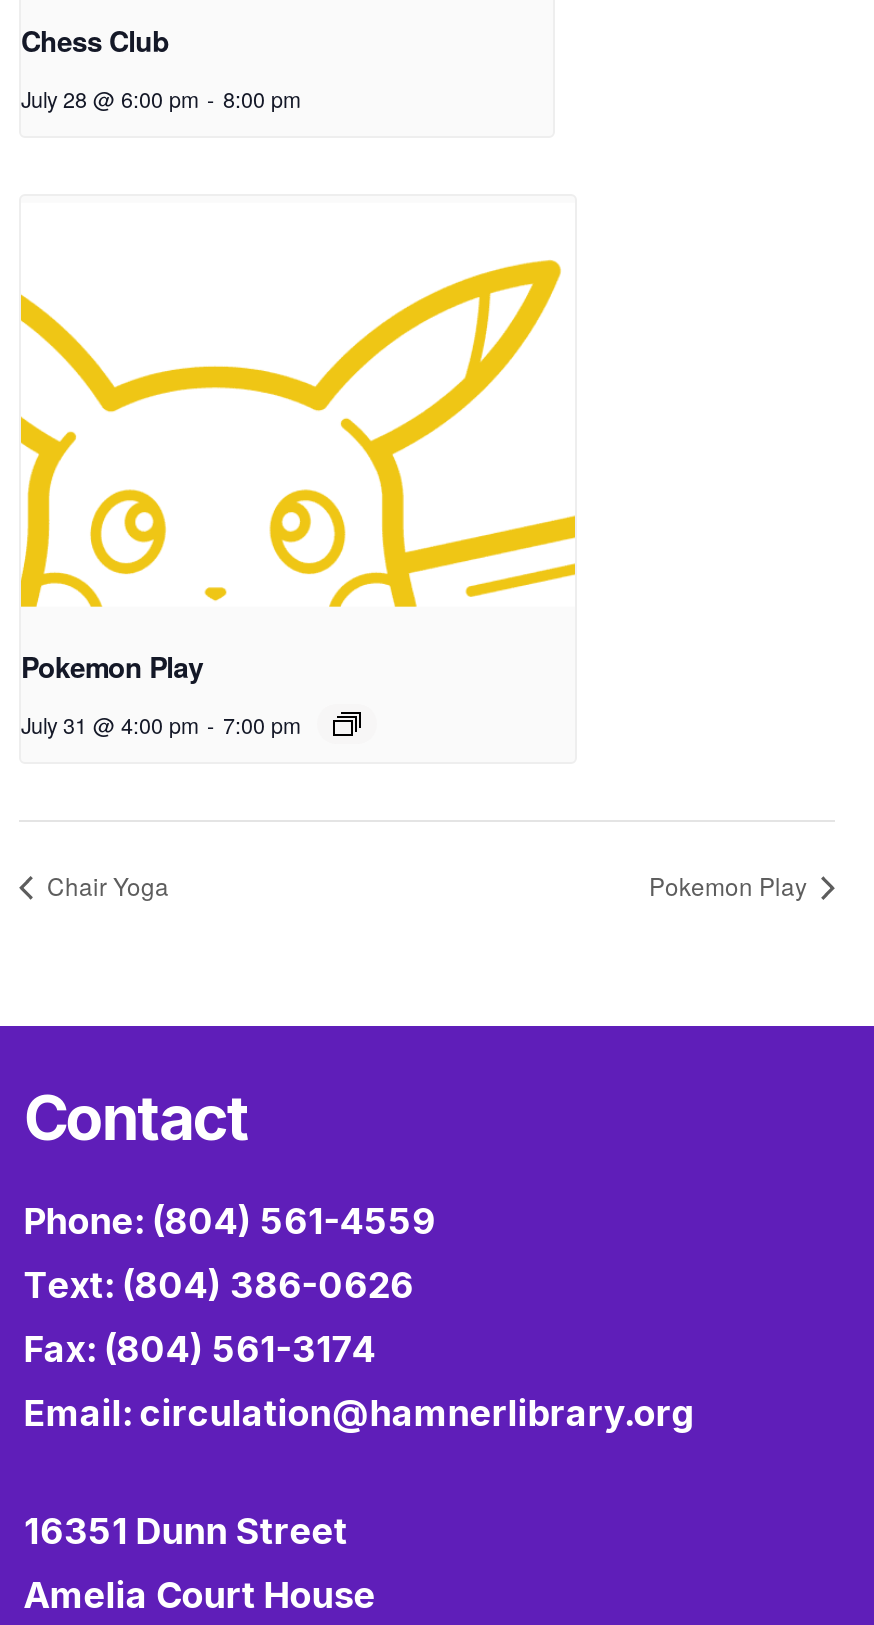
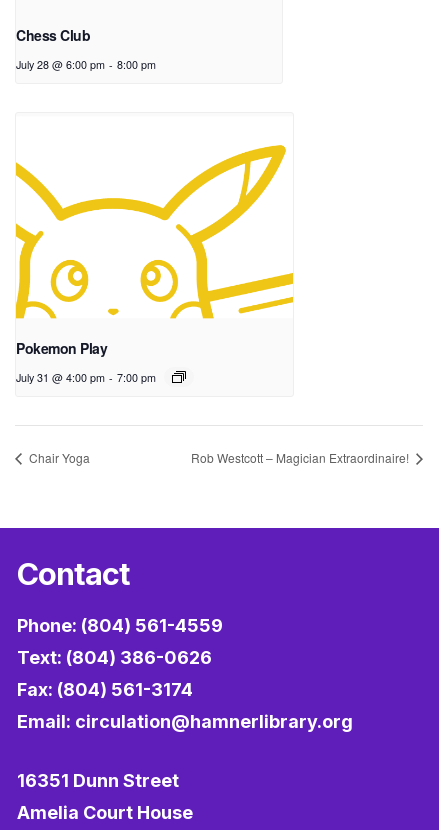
[649,868,813,902] Pokemon Play -> [191,449,412,466] Rob Westcott – Magician Extraordinaire!

